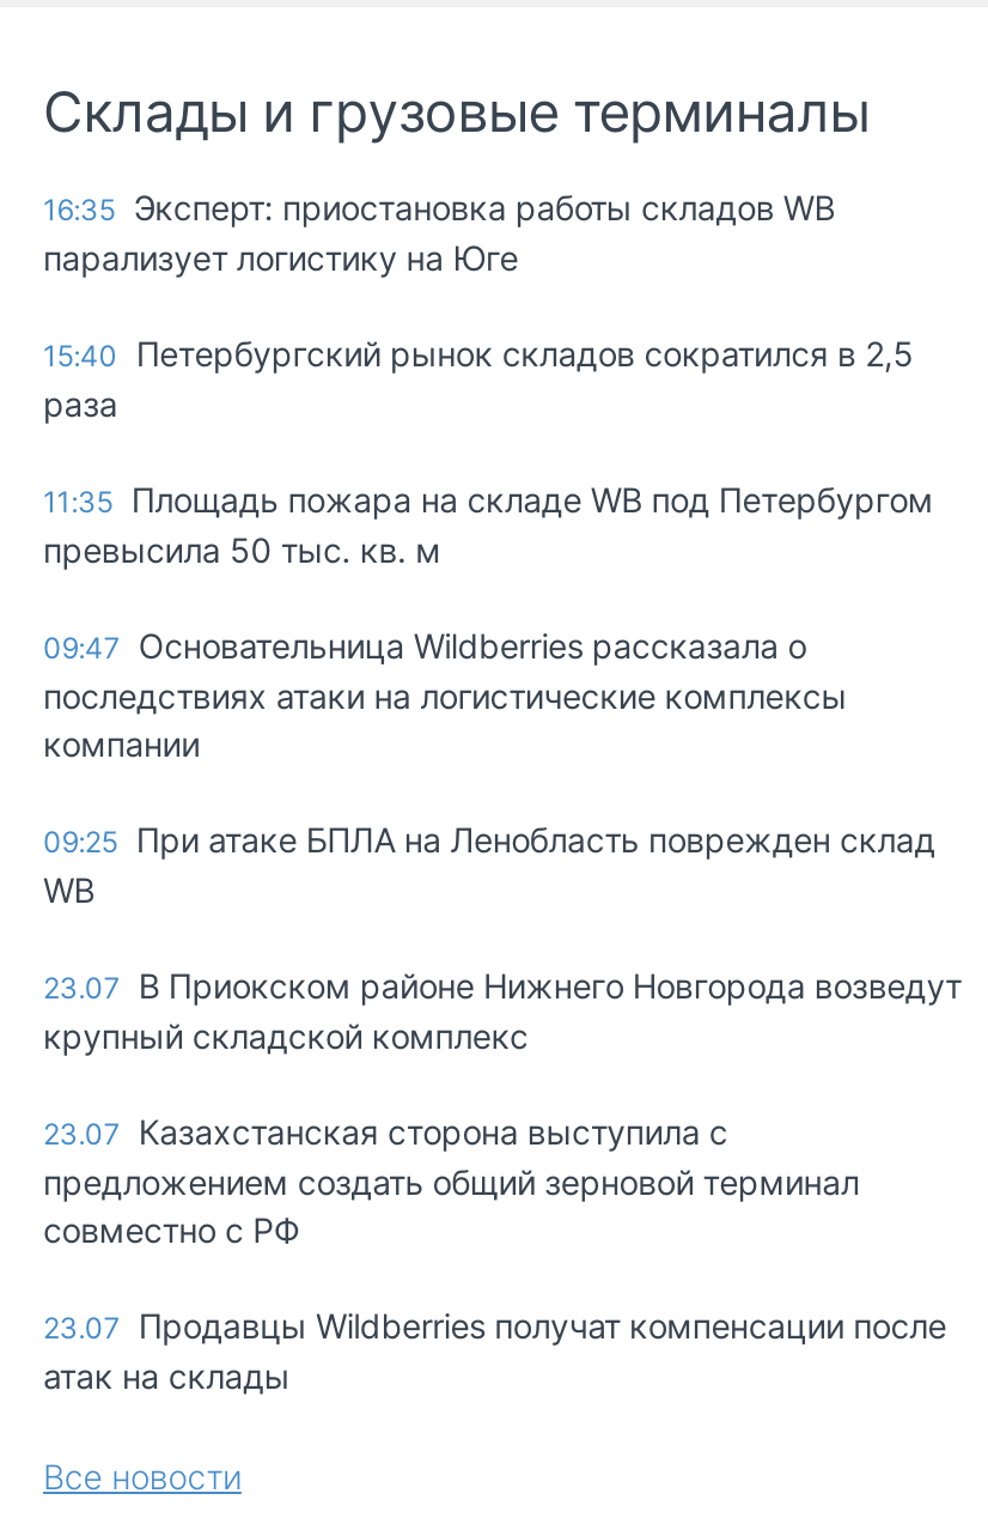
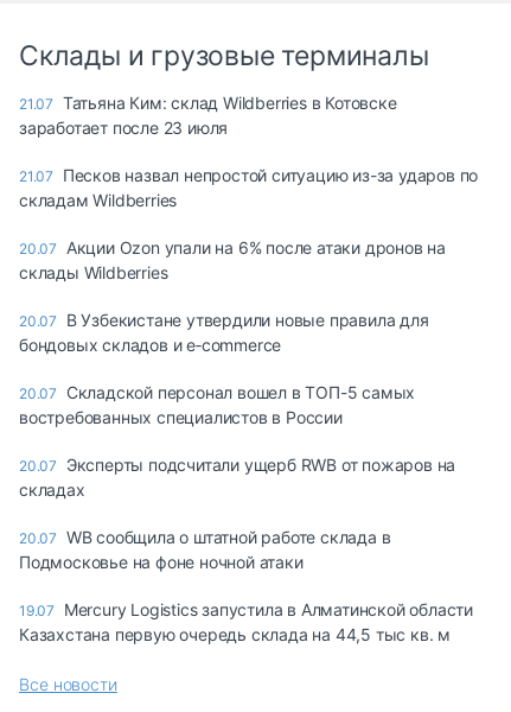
[43,187,835,278] 16:35 Эксперт: приостановка работы складов WB | парализует логистику на Юге -> [19,93,397,138] 21.07 Татьяна Ким: склад Wildberries в Котовске | заработает после 23 июля
[43,333,914,424] 15:40 Петербургский рынок складов сократился в 2,5 | раза -> [19,165,478,210] 21.07 Песков назвал непростой ситуацию из-за ударов по | складам Wildberries
[43,479,933,570] 11:35 Площадь пожара на складе WB под Петербургом | превысила 50 тыс. кв. м -> [19,237,446,283] 20.07 Акции Ozon упали на 6% после атаки дронов на | склады Wildberries
[43,625,847,764] 09:47 Основательница Wildberries рассказала о | последствиях атаки на логистические комплексы | компании -> [19,310,429,355] 20.07 В Узбекистане утвердили новые правила для | бондовых складов и e‑commerce
[43,819,935,910] 09:25 При атаке БПЛА на Ленобласть поврежден склад | WB -> [19,382,415,427] 20.07 Cкладской персонал вошел в ТОП-5 самых | востребованных специалистов в России
[43,965,961,1056] 23.07 В Приокском районе Нижнего Новгорода возведут | крупный складской комплекс -> [19,455,456,500] 20.07 Эксперты подсчитали ущерб RWB от пожаров на | складах
[43,1111,859,1250] 23.07 Казахстанская сторона выступила с | предложением создать общий зерновой терминал | совместно с РФ -> [19,527,391,572] 20.07 WB сообщила о штатной работе склада в | Подмосковье на фоне ночной атаки
[43,1305,946,1396] 23.07 Продавцы Wildberries получат компенсации после | атак на склады -> [19,599,473,644] 19.07 Mercury Logistics запустила в Алматинской области | Казахстана первую очередь склада на 44,5 тыс кв. м

